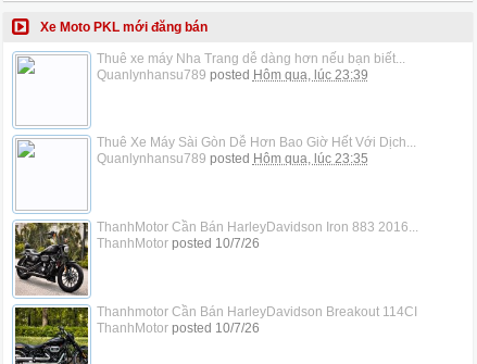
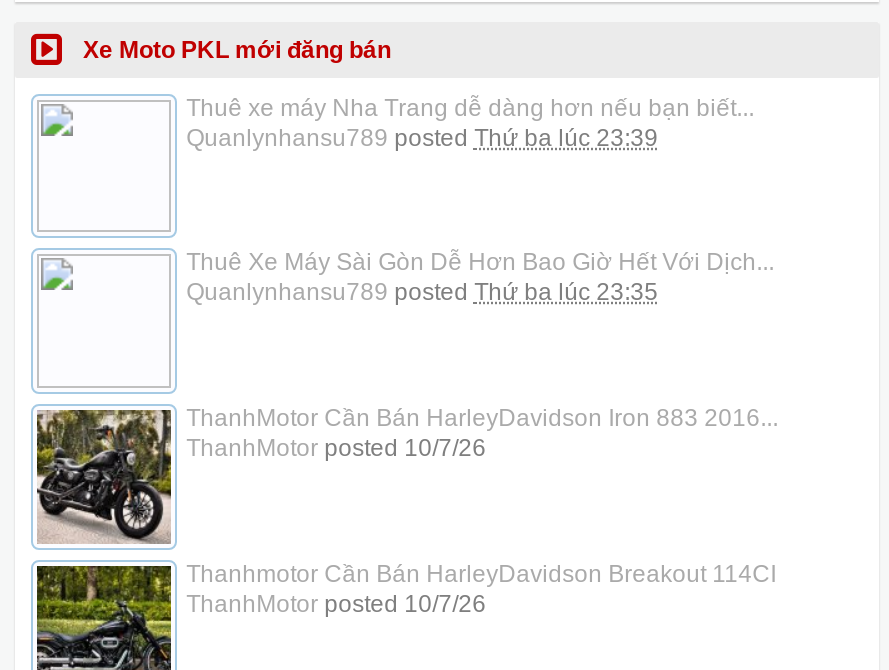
[96,67,368,82] Quanlynhansu789 posted Hôm qua, lúc 23:39 -> [186,123,658,151] Quanlynhansu789 posted Thứ ba lúc 23:39
[96,151,368,167] Quanlynhansu789 posted Hôm qua, lúc 23:35 -> [186,279,658,307] Quanlynhansu789 posted Thứ ba lúc 23:35

